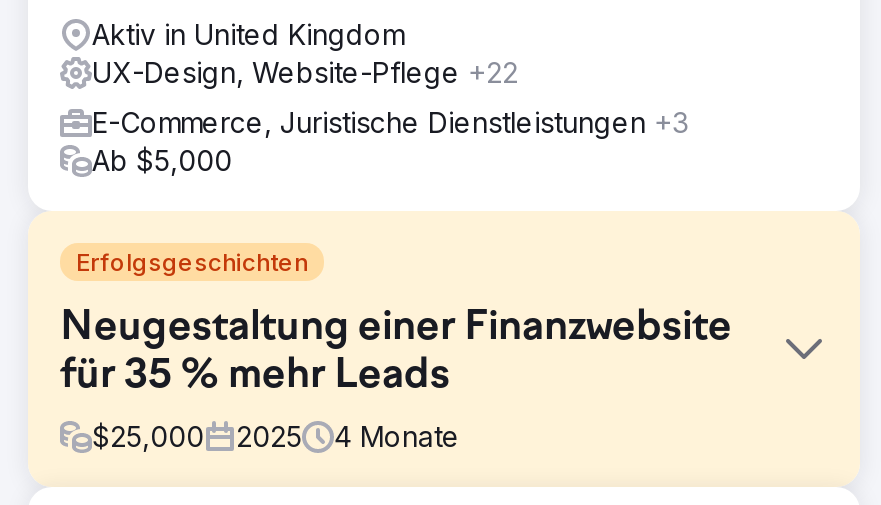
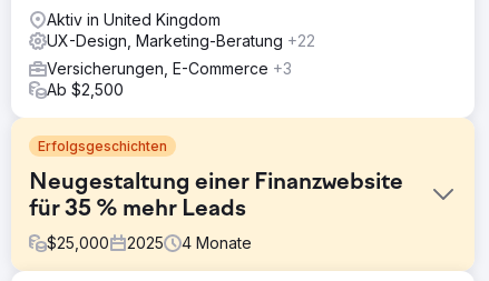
[92,55,518,89] UX-Design, Website-Pflege +22 -> [47,31,315,50] UX-Design, Marketing-Beratung +22
[92,105,688,177] E-Commerce, Juristische Dienstleistungen +3 | Ab $5,000 -> [47,59,292,99] Versicherungen, E-Commerce +3 | Ab $2,500

